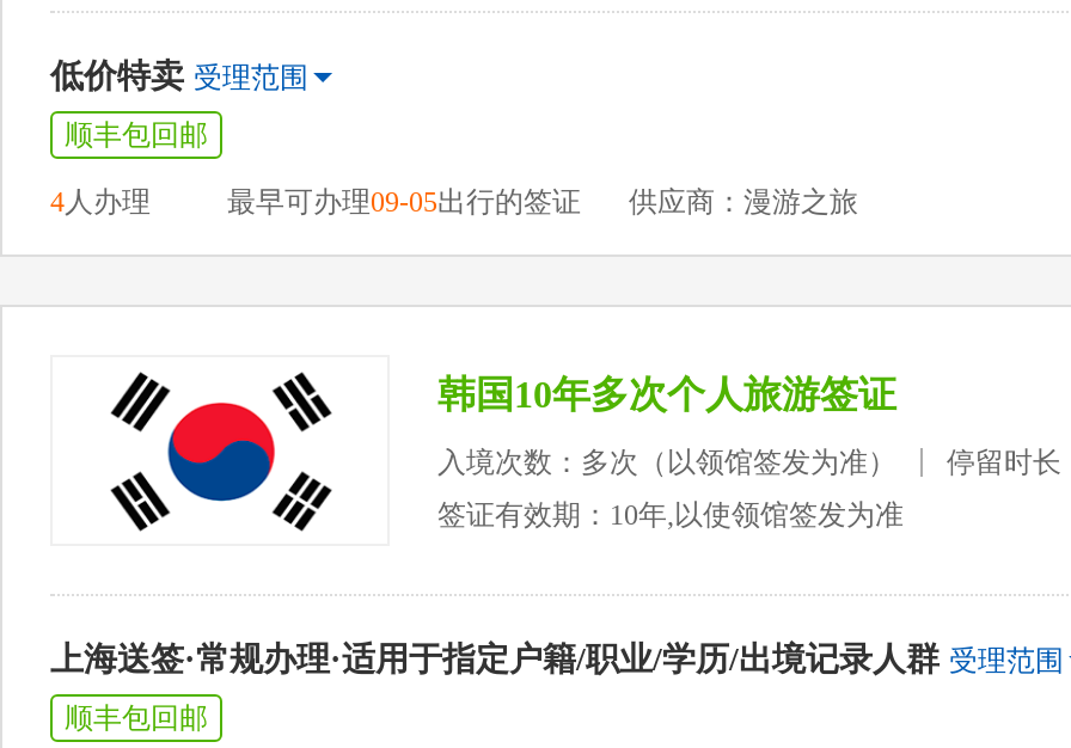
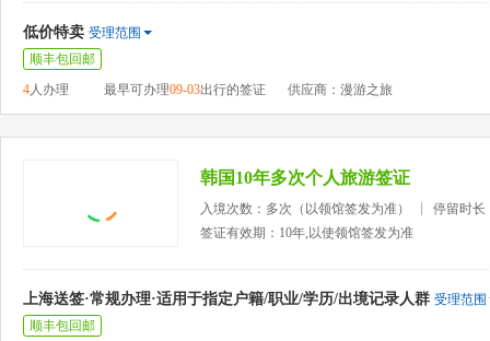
[227,185,581,219] 最早可办理09-05出行的签证 -> [104,82,266,97] 最早可办理09-03出行的签证
[110,372,332,532] [image] -> none

